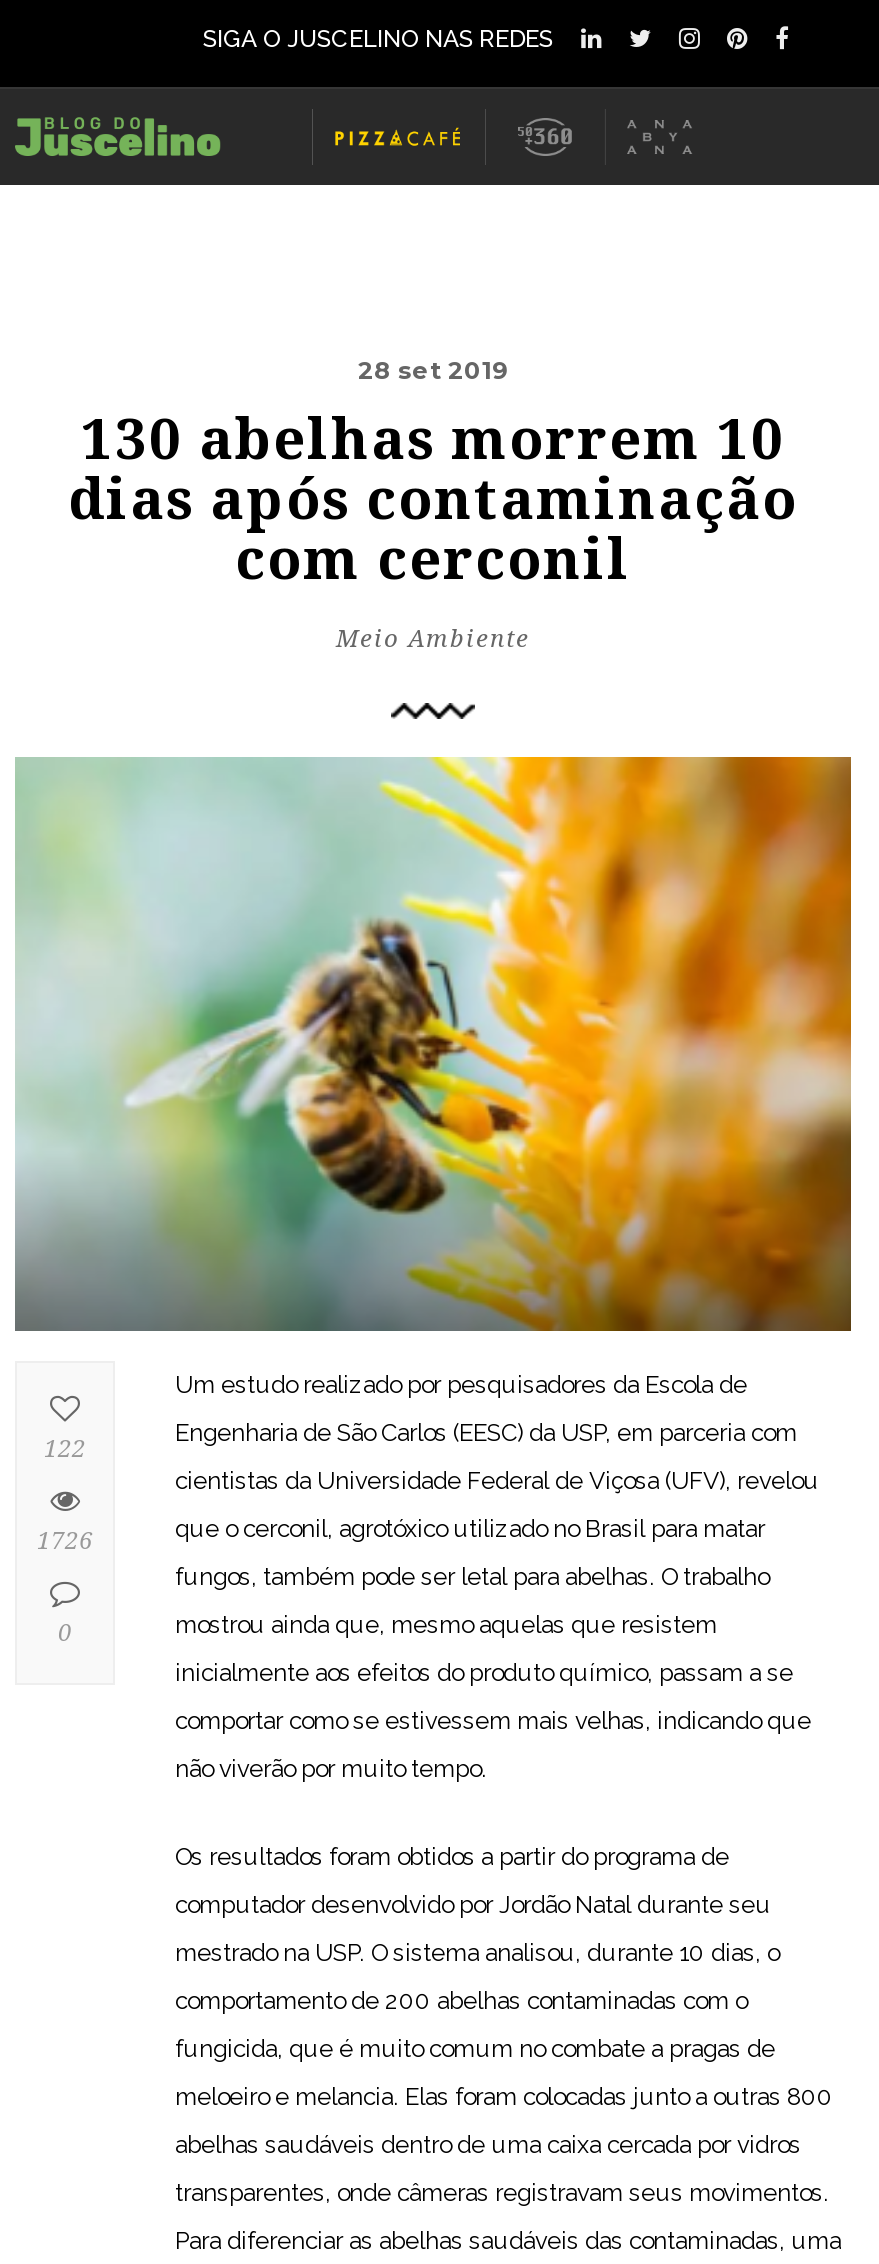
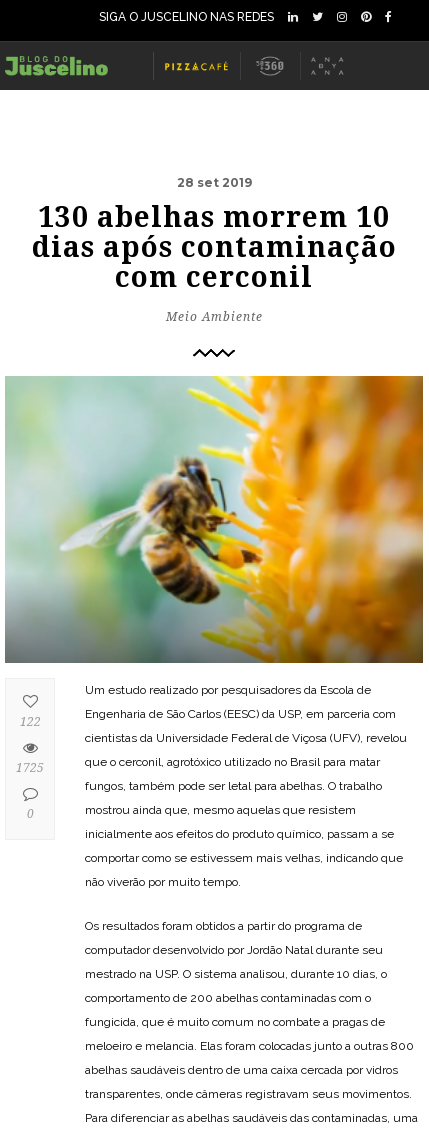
[37,1527,93,1555] 1726 -> [16,761,44,775] 1725

